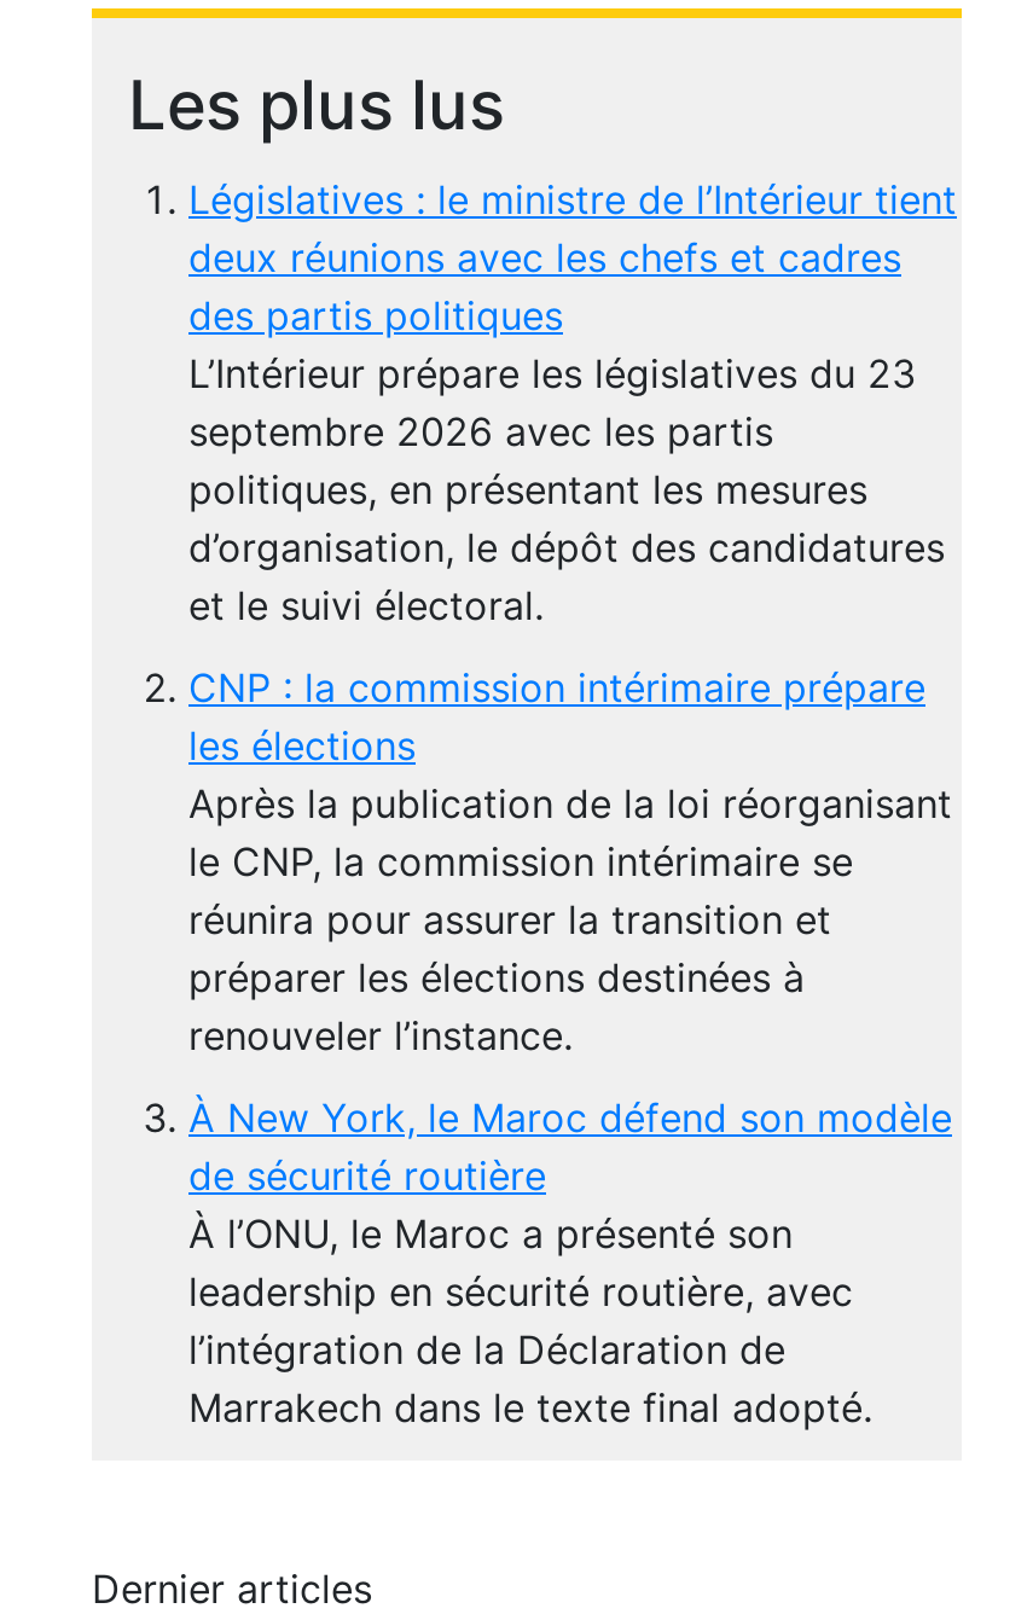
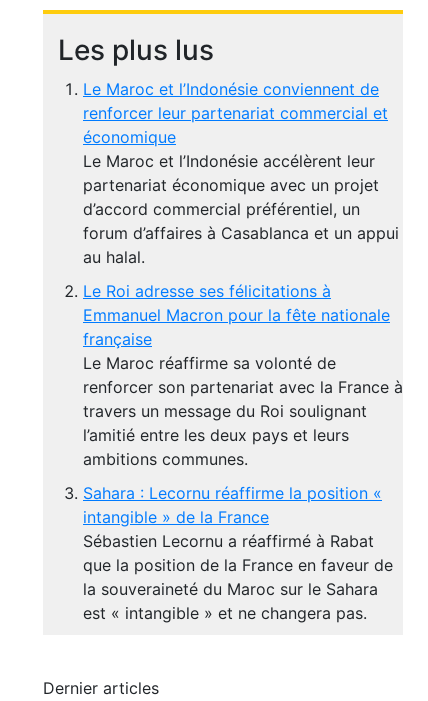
[188,175,957,629] Législatives : le ministre de l’Intérieur tient | deux réunions avec les chefs et cadres | des partis politiques | L’Intérieur prépare les législatives du 23 | septembre 2026 avec les partis | politiques, en présentant les mesures | d’organisation, le dépôt des candidatures | et le suivi électoral. -> [83,79,399,267] Le Maroc et l’Indonésie conviennent de | renforcer leur partenariat commercial et | économique | Le Maroc et l’Indonésie accélèrent leur | partenariat économique avec un projet | d’accord commercial préférentiel, un | forum d’affaires à Casablanca et un appui | au halal.
[188,663,952,1059] CNP : la commission intérimaire prépare | les élections | Après la publication de la loi réorganisant | le CNP, la commission intérimaire se | réunira pour assurer la transition et | préparer les élections destinées à | renouveler l’instance. -> [83,281,403,469] Le Roi adresse ses félicitations à | Emmanuel Macron pour la fête nationale | française | Le Maroc réaffirme sa volonté de | renforcer son partenariat avec la France à | travers un message du Roi soulignant | l’amitié entre les deux pays et leurs | ambitions communes.
[188,1093,952,1431] À New York, le Maroc défend son modèle | de sécurité routière | À l’ONU, le Maroc a présenté son | leadership en sécurité routière, avec | l’intégration de la Déclaration de | Marrakech dans le texte final adopté. -> [83,483,393,623] Sahara : Lecornu réaffirme la position « | intangible » de la France | Sébastien Lecornu a réaffirmé à Rabat | que la position de la France en faveur de | la souveraineté du Maroc sur le Sahara | est « intangible » et ne changera pas.

